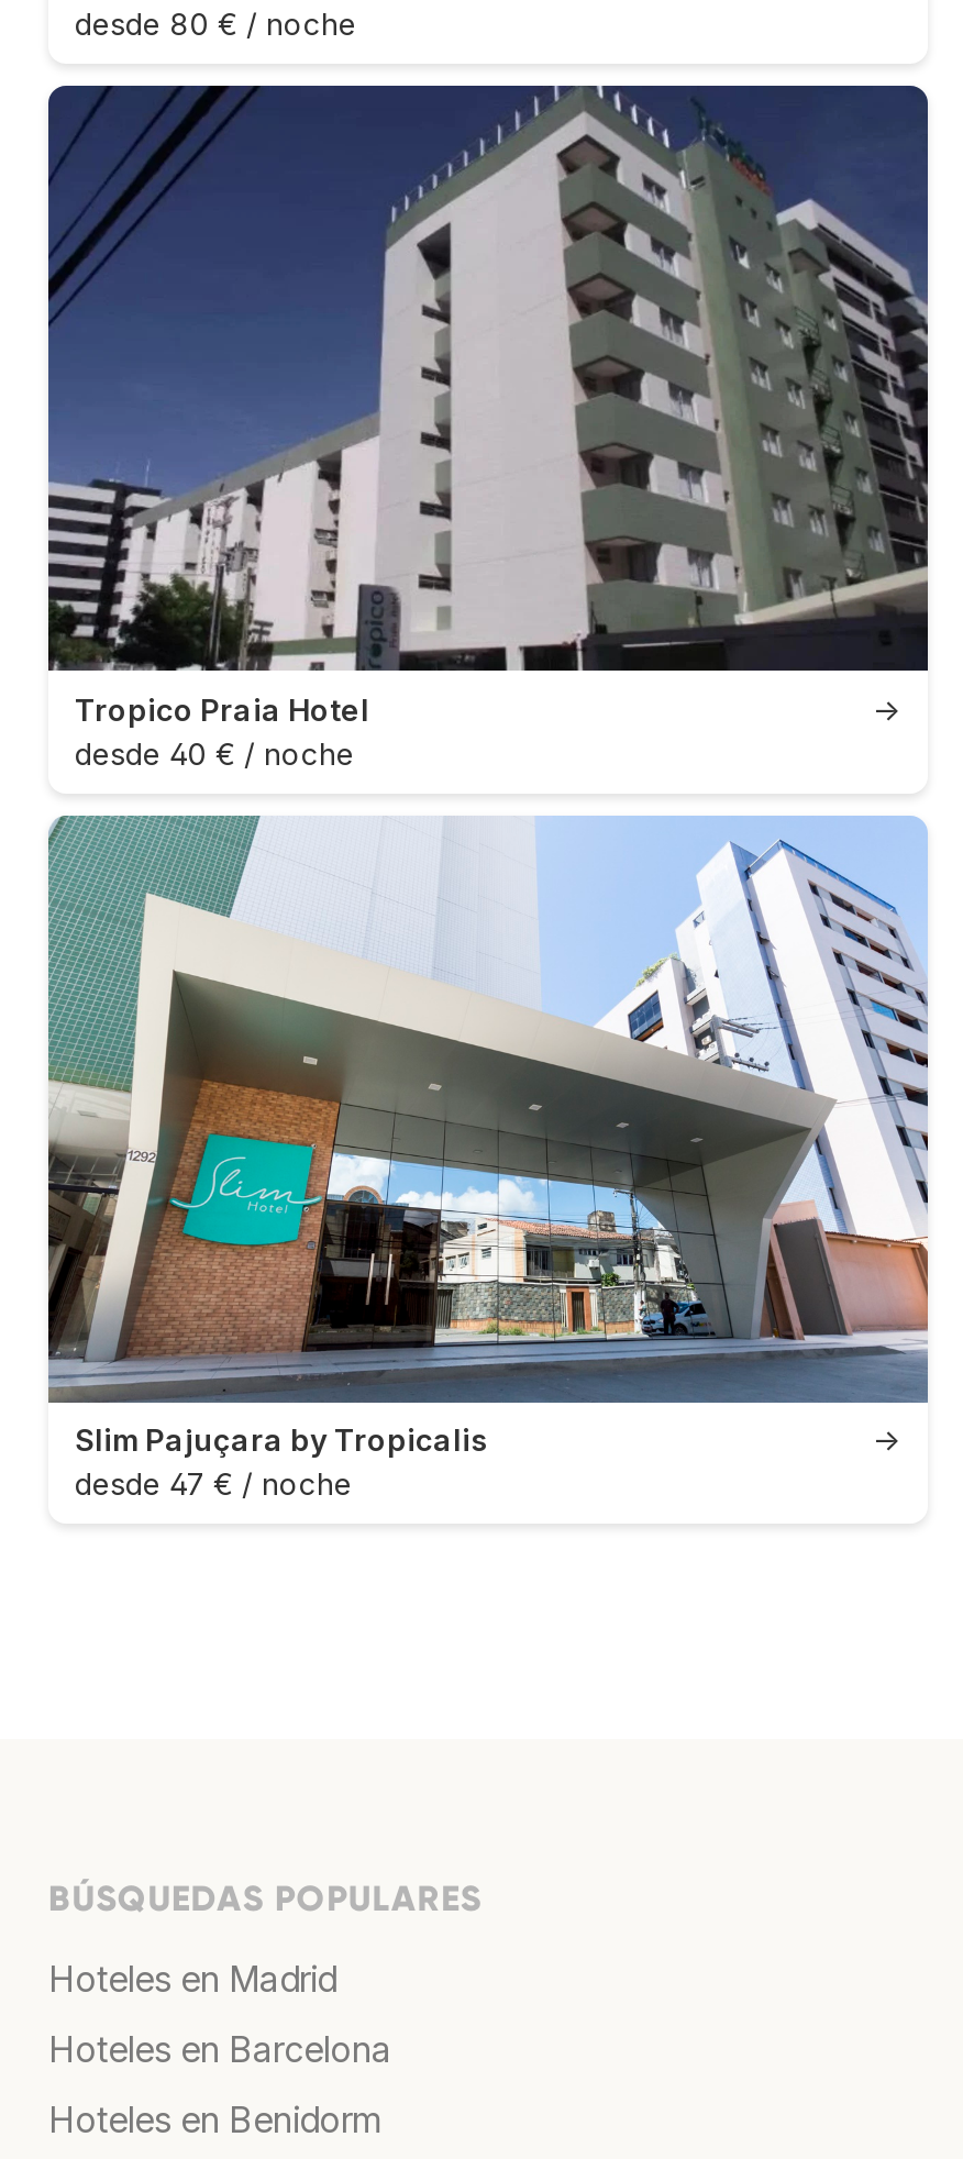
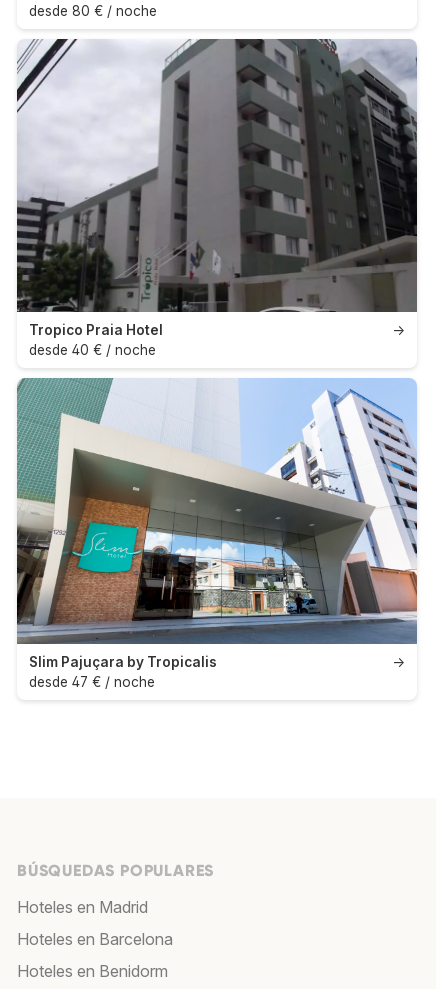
[46,84,928,671] [image] -> [16,39,417,313] [image]

